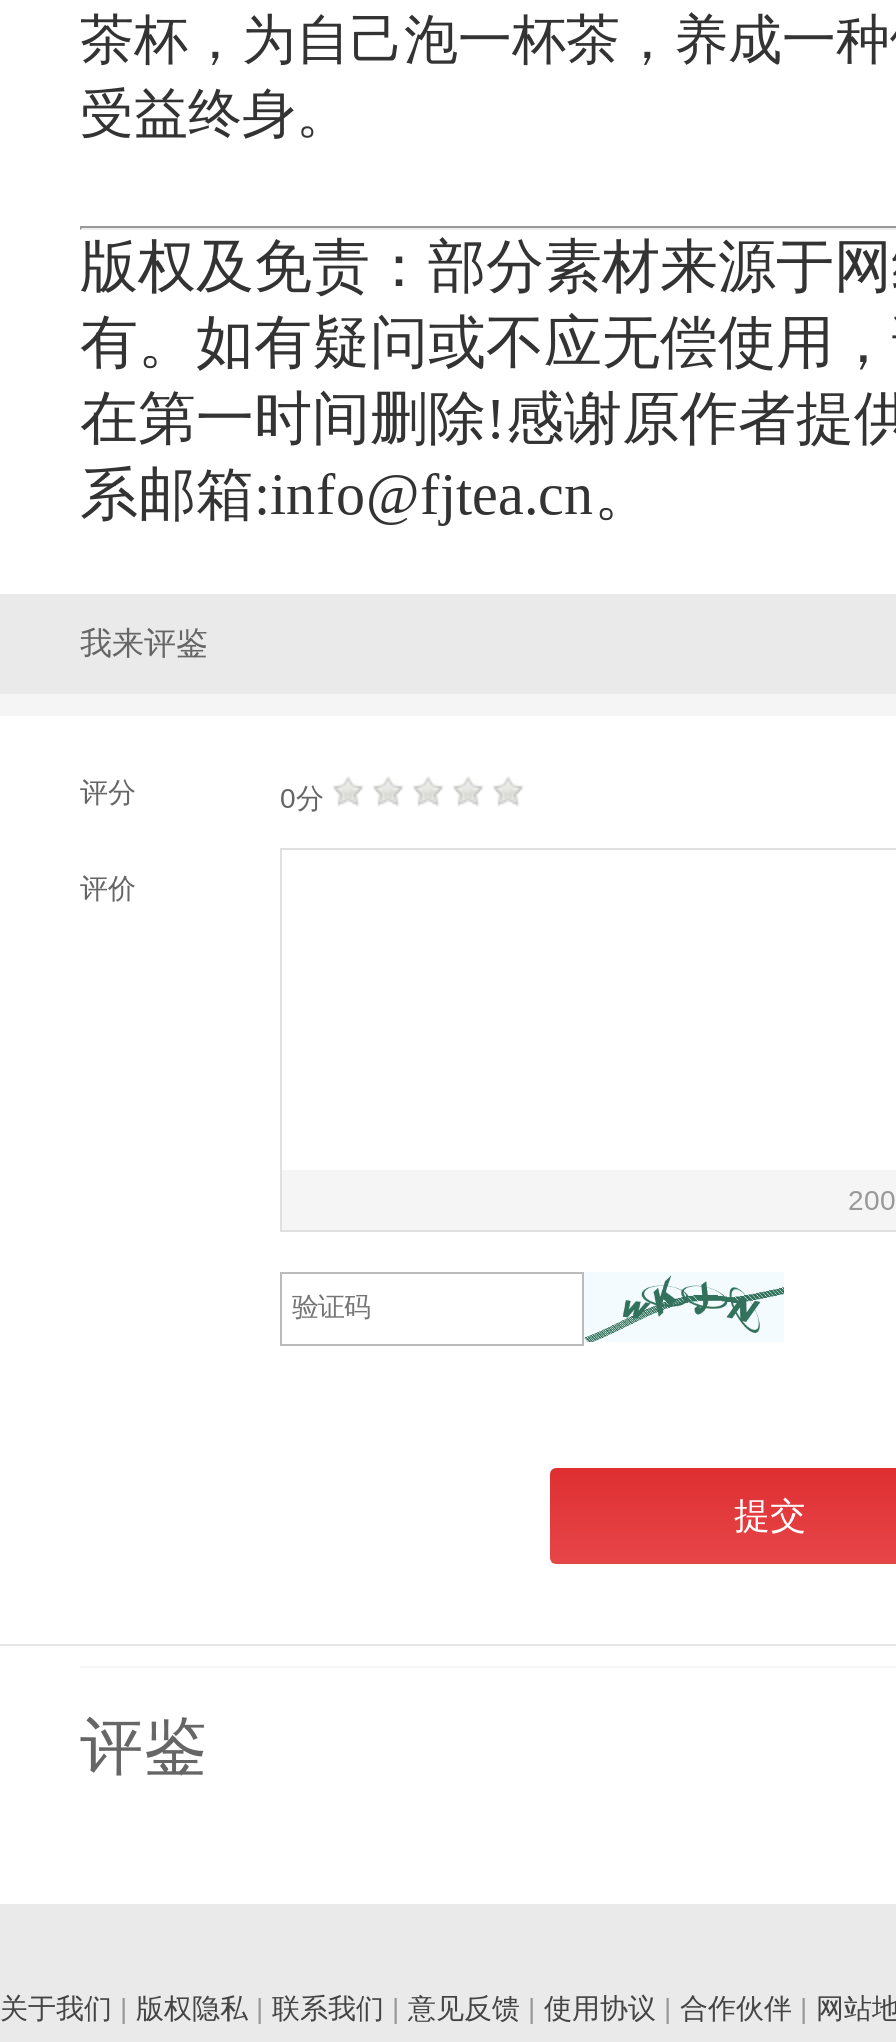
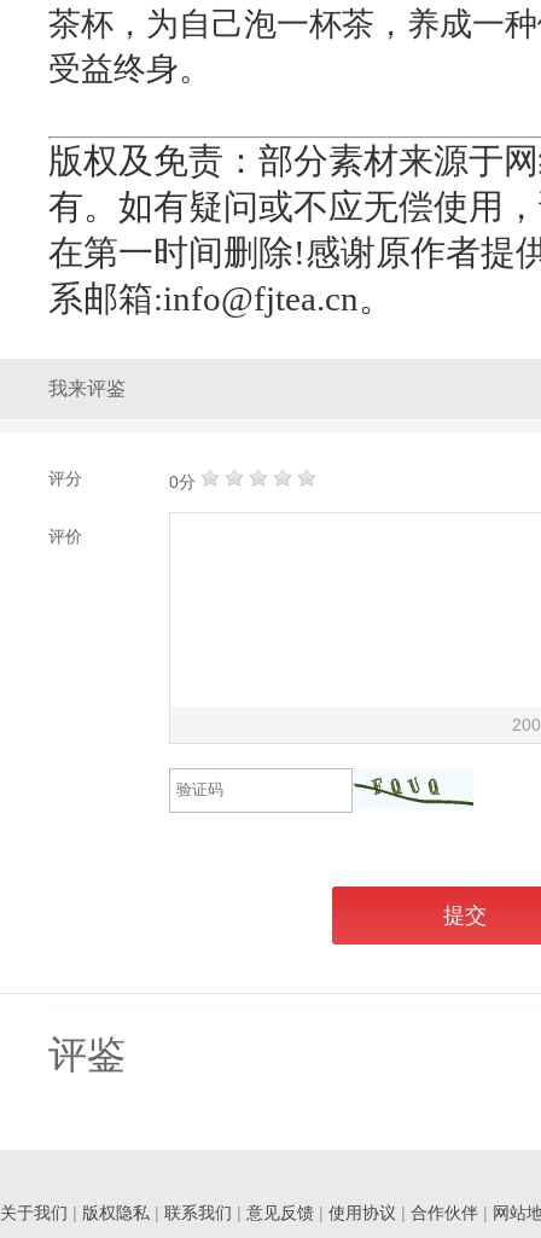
[584,1276,786,1344] [image] -> [353,772,475,810] [image]

